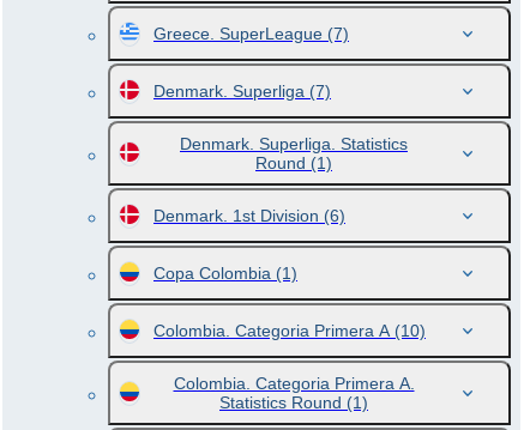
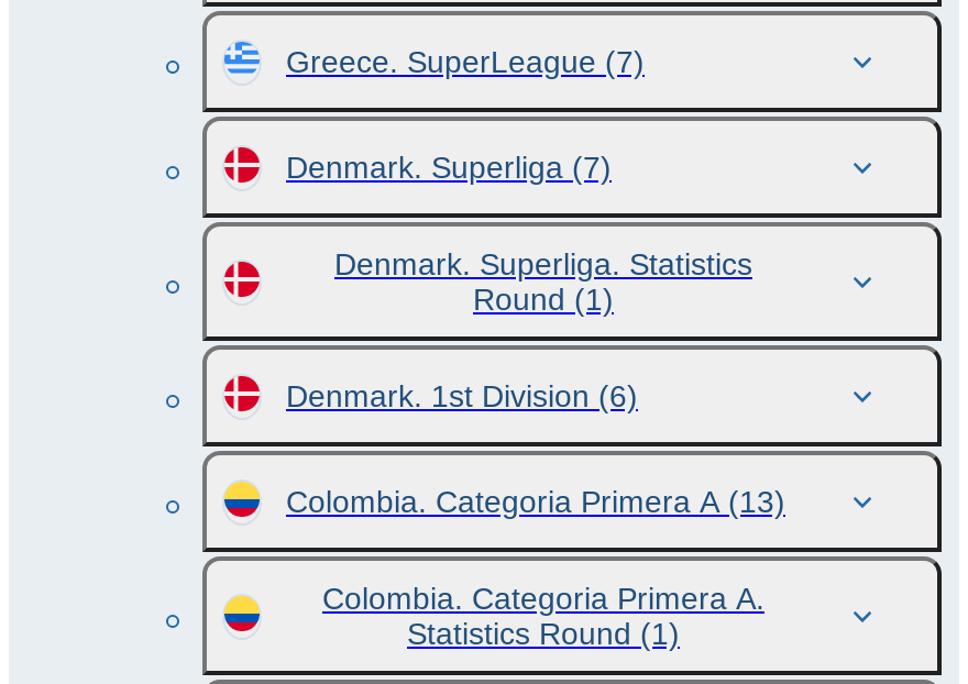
[153,264,426,340] Copa Colombia (1) | Colombia. Categoria Primera A (10) -> [286,484,785,519] Colombia. Categoria Primera A (13)

